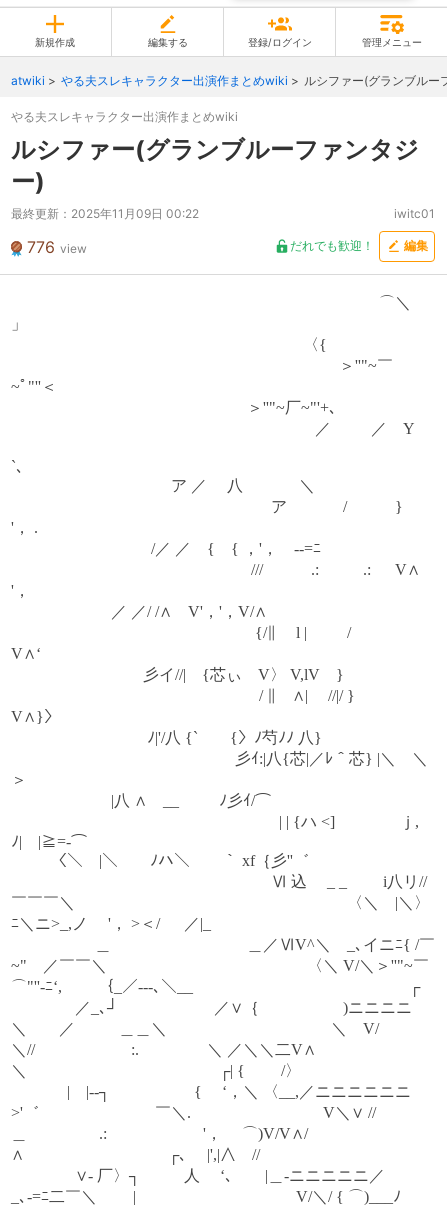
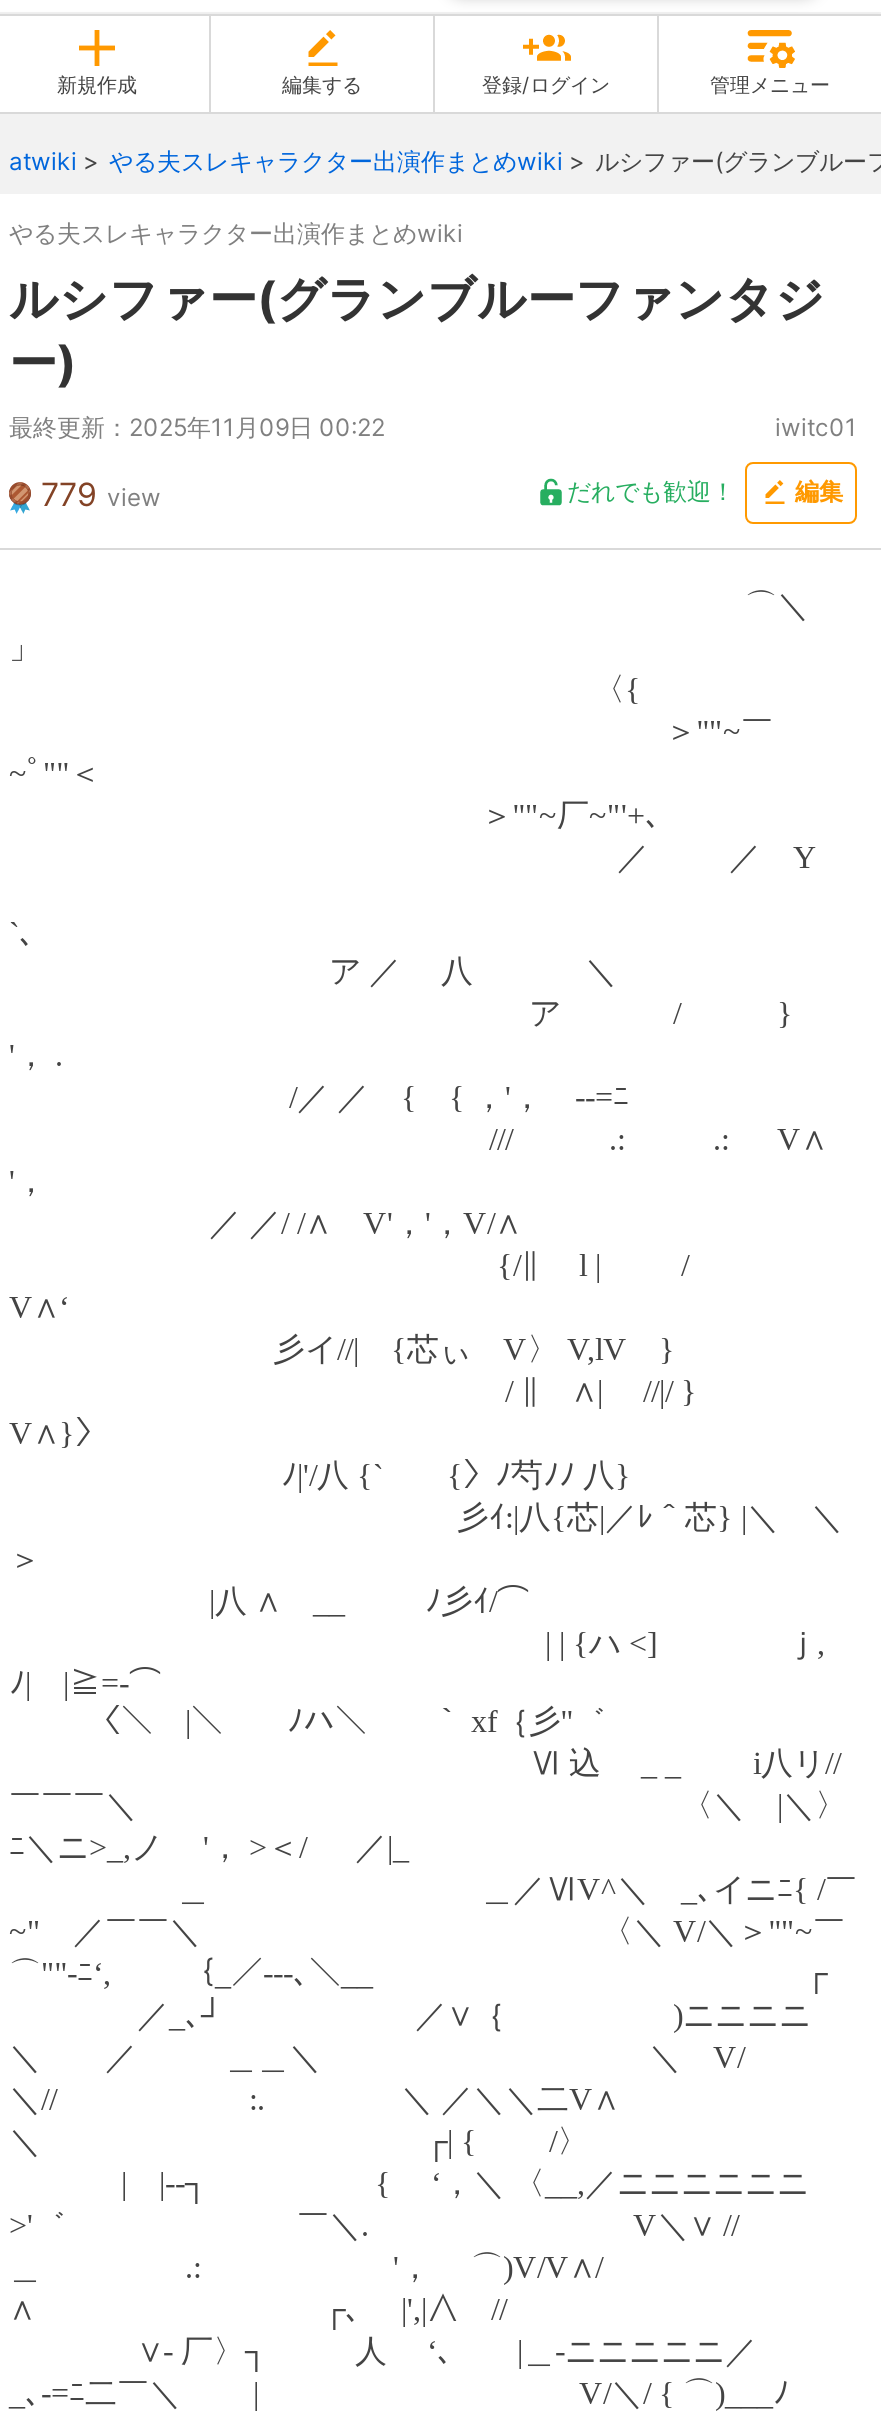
[27,236,87,256] 776 view -> [41,473,161,513] 779 view

